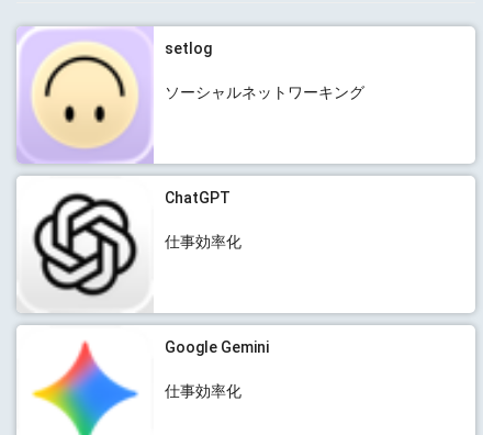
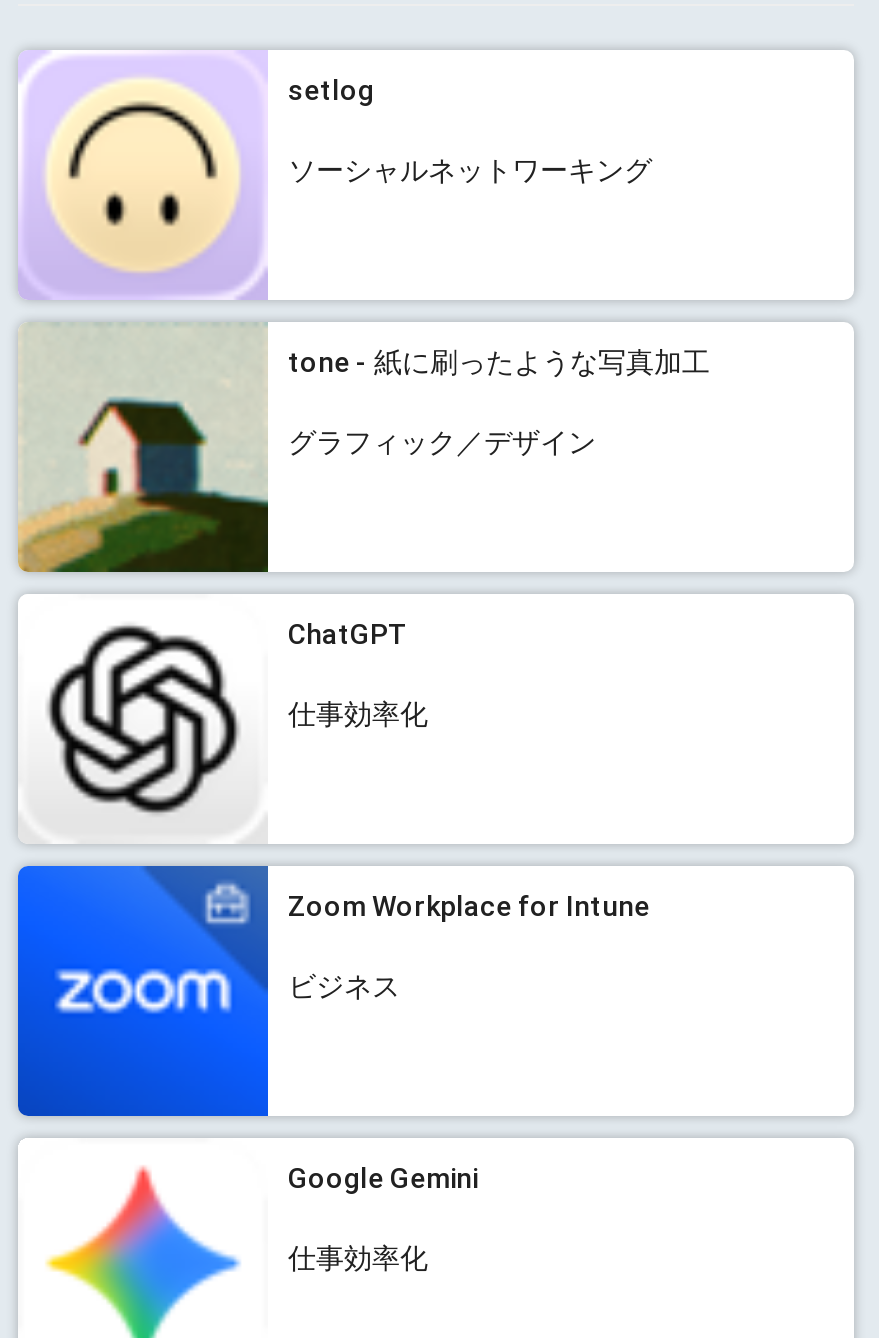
none -> [16,322,710,574] [image] | tone - 紙に刷ったような写真加工 | グラフィック／デザイン
none -> [16,864,650,1118] [image] | Zoom Workplace for Intune | ビジネス

